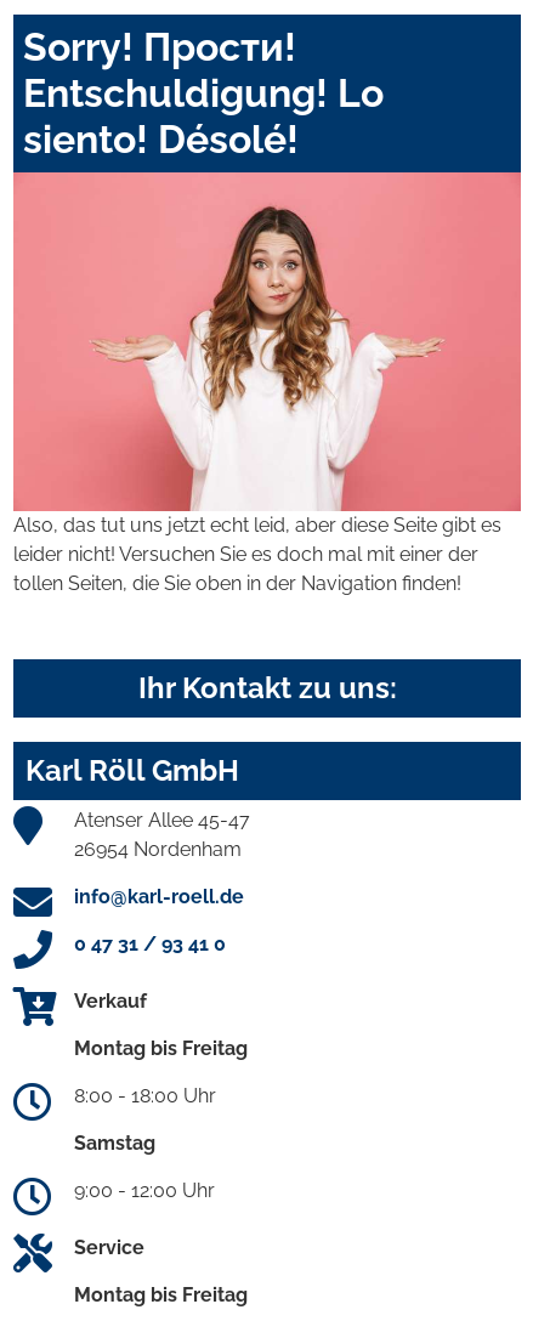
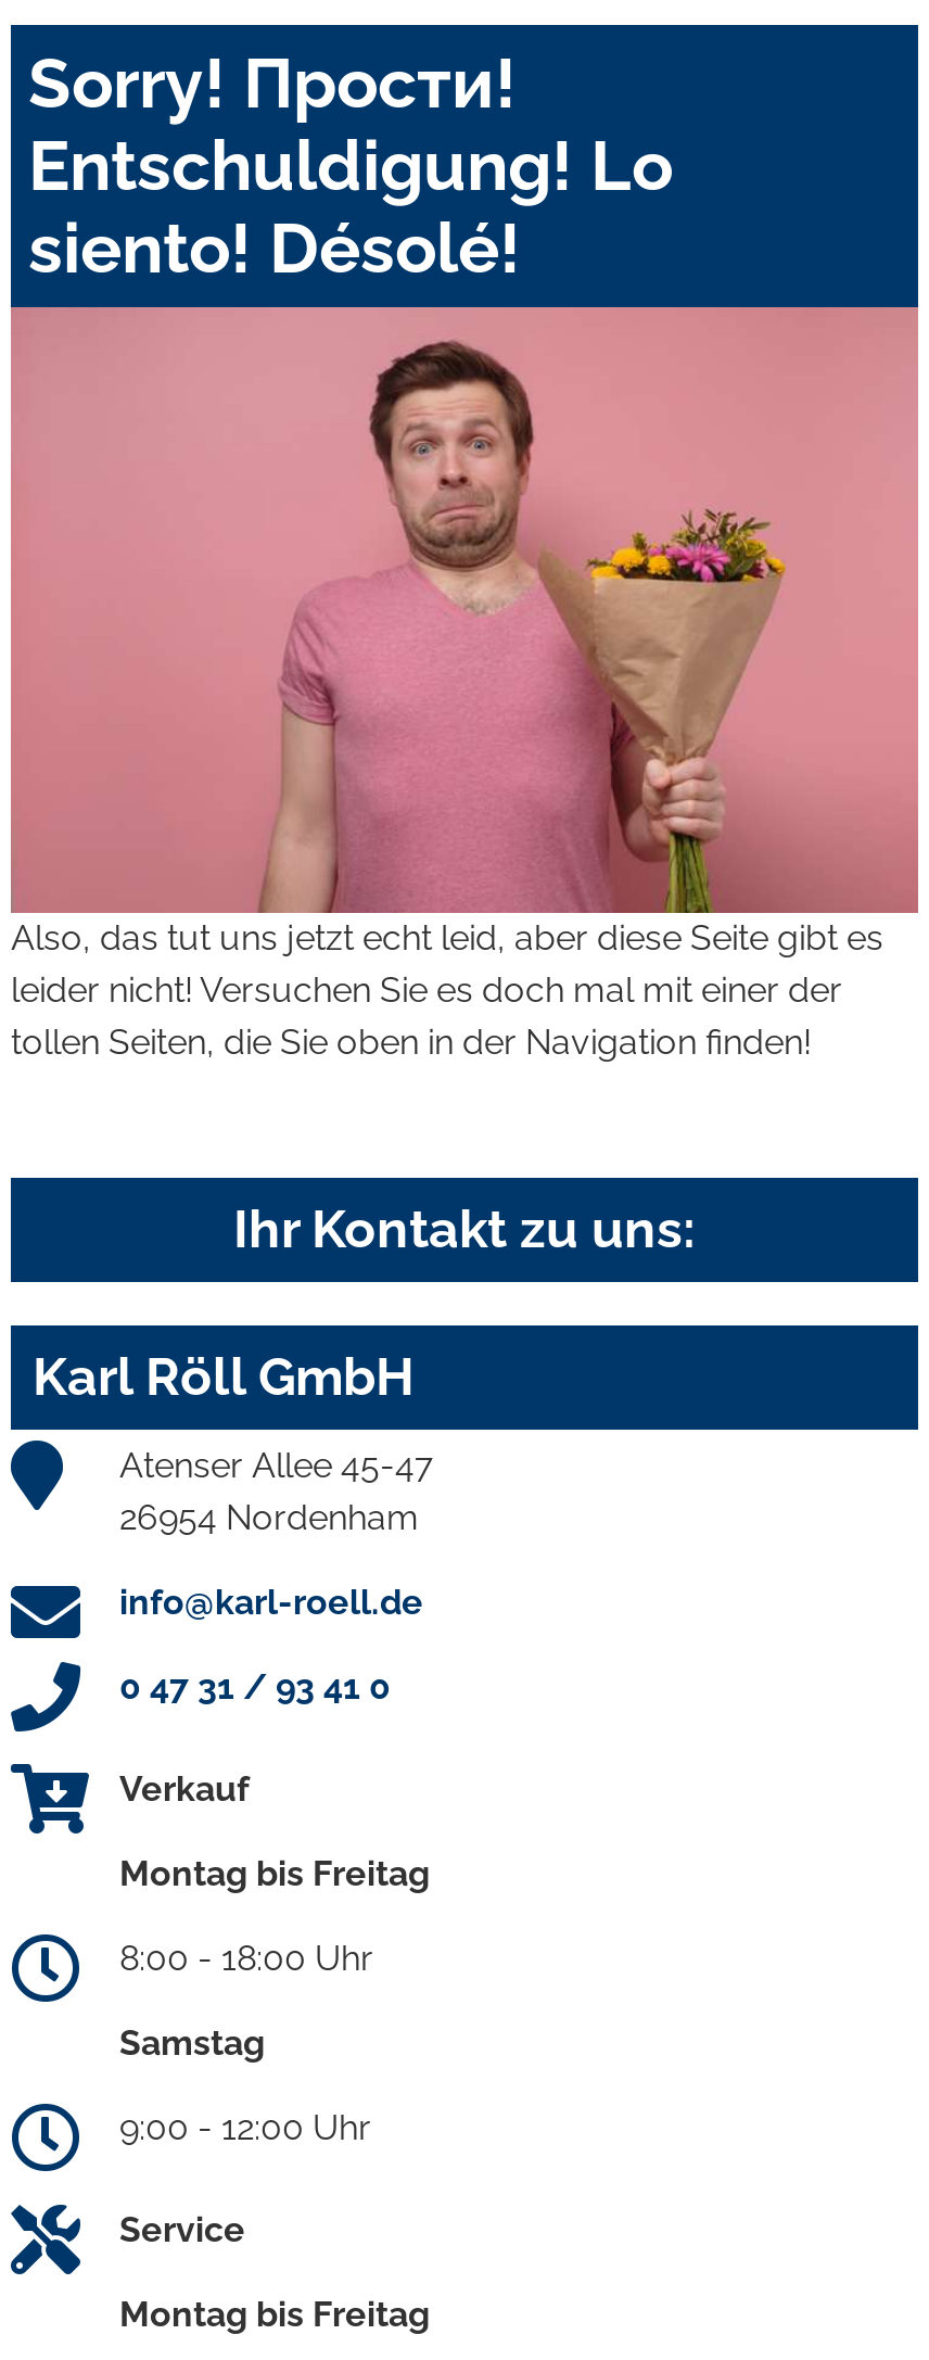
[13,175,520,510] [image] -> [11,314,914,911] [image]

